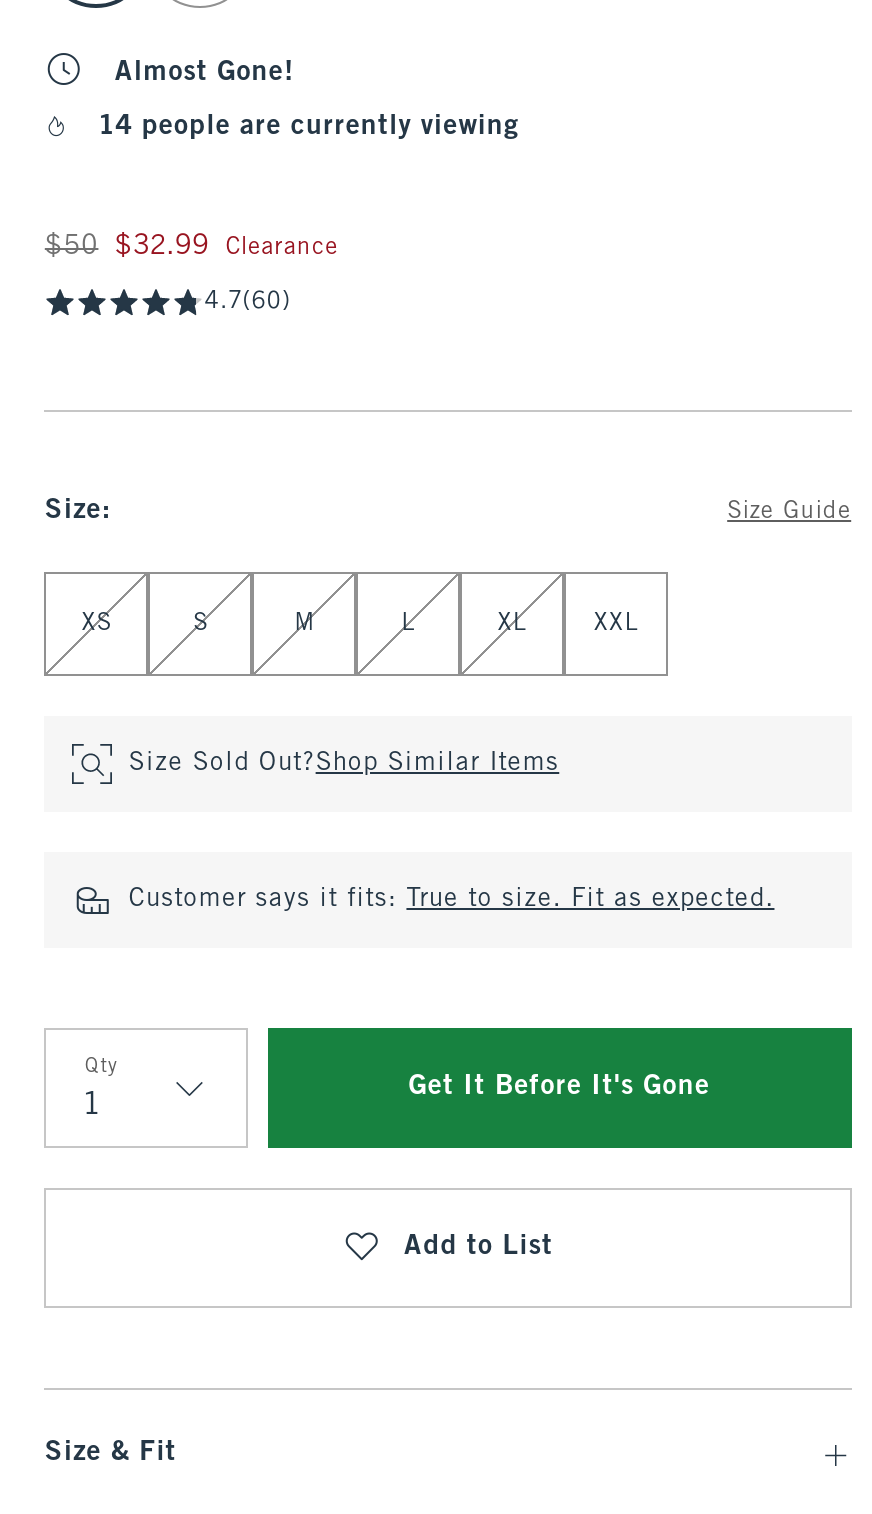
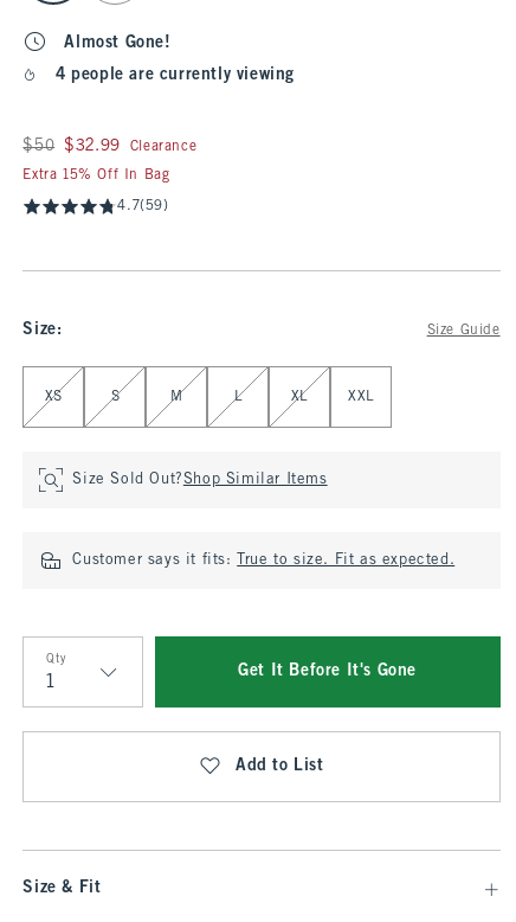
[100,114,519,140] 14 people are currently viewing -> [56,68,295,83] 4 people are currently viewing
[205,290,291,314] 4.7(60) -> [23,168,170,213] Extra 15% Off In Bag | 4.7(59)

